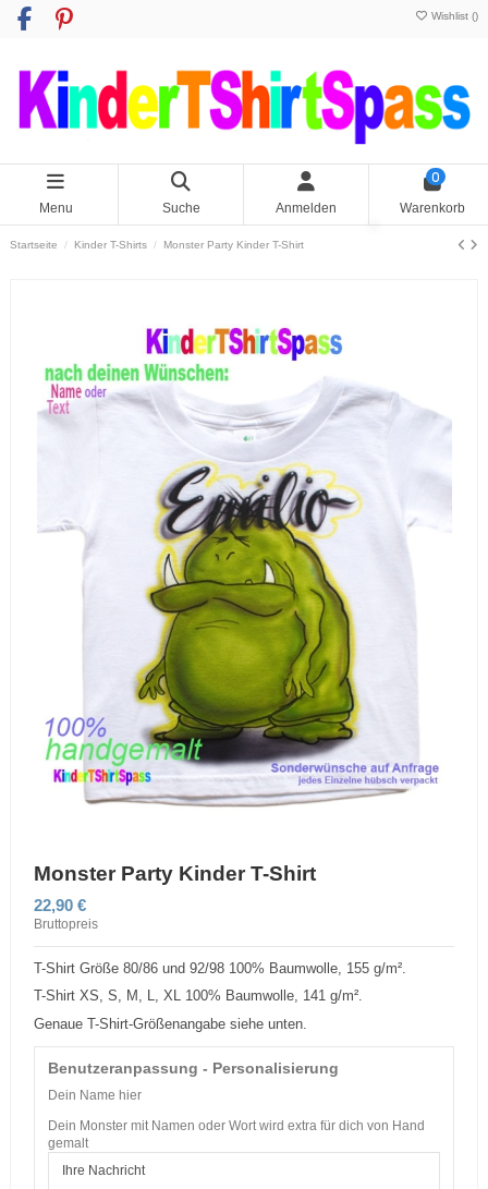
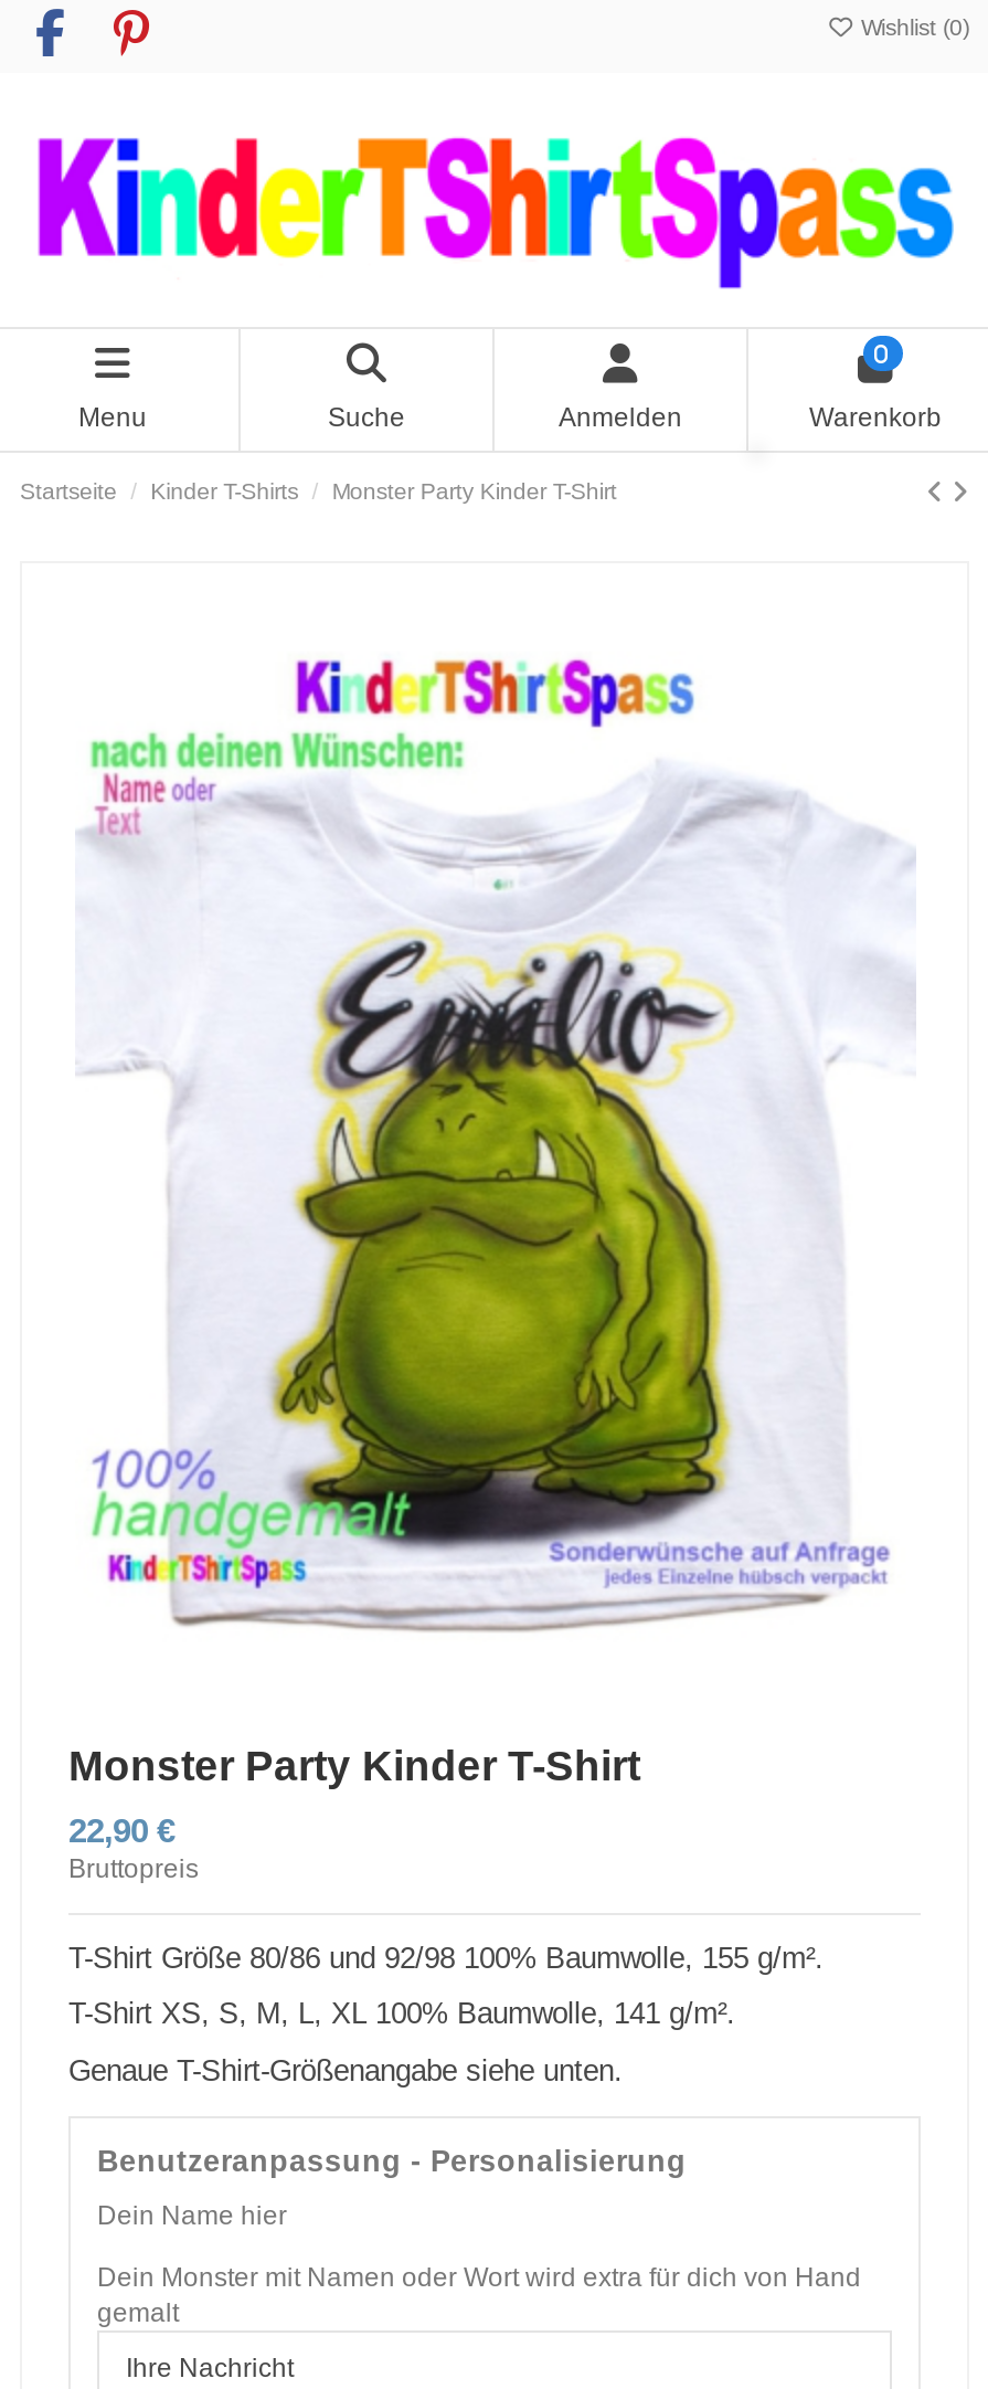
[428,10,478,22] Wishlist () -> [854,15,969,39] Wishlist (0)

